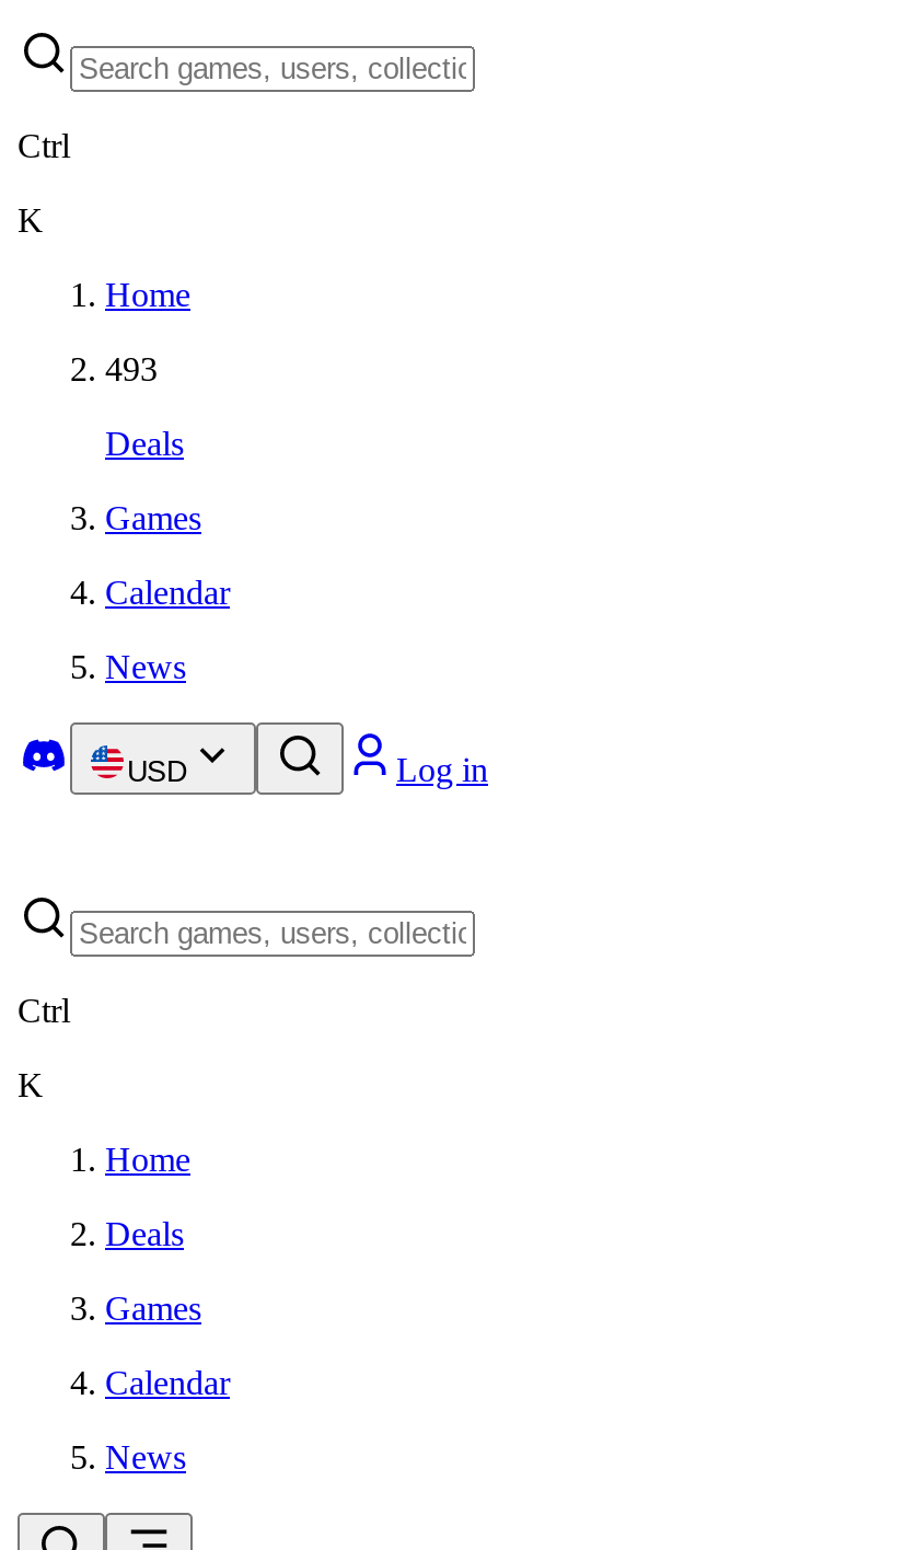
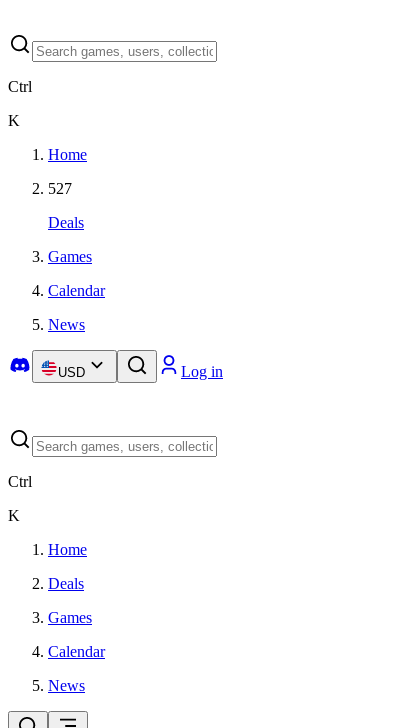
[105,350,158,387] 493 -> [48,180,72,197] 527

